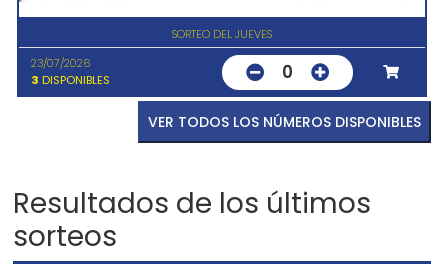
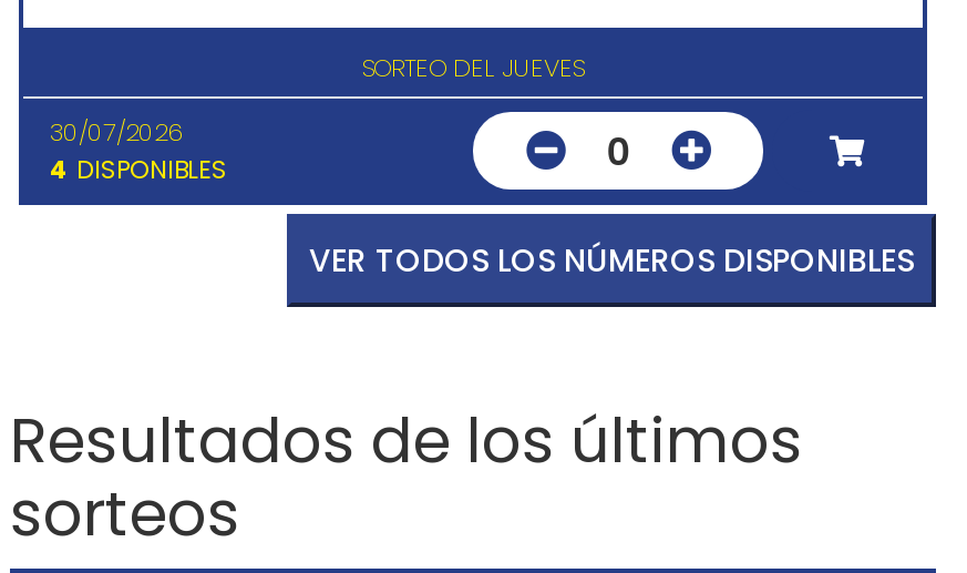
[31,55,90,71] 23/07/2026 -> [50,113,183,148] 30/07/2026
[31,72,110,88] 3 DISPONIBLES -> [50,150,227,186] 4 DISPONIBLES

